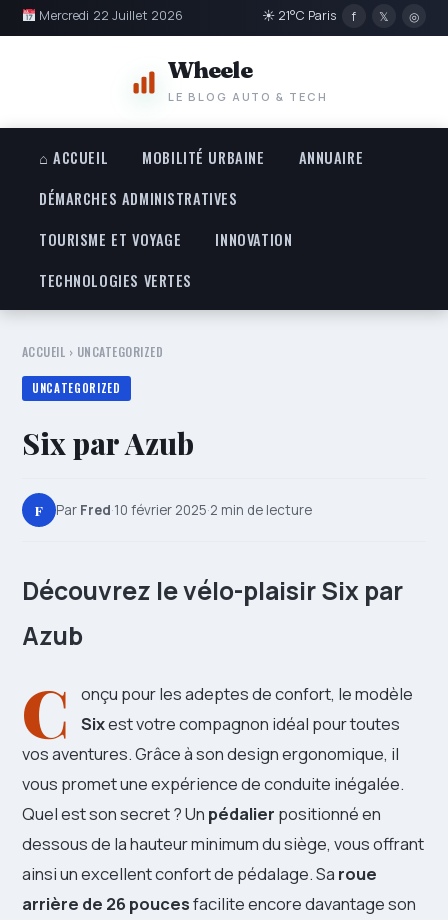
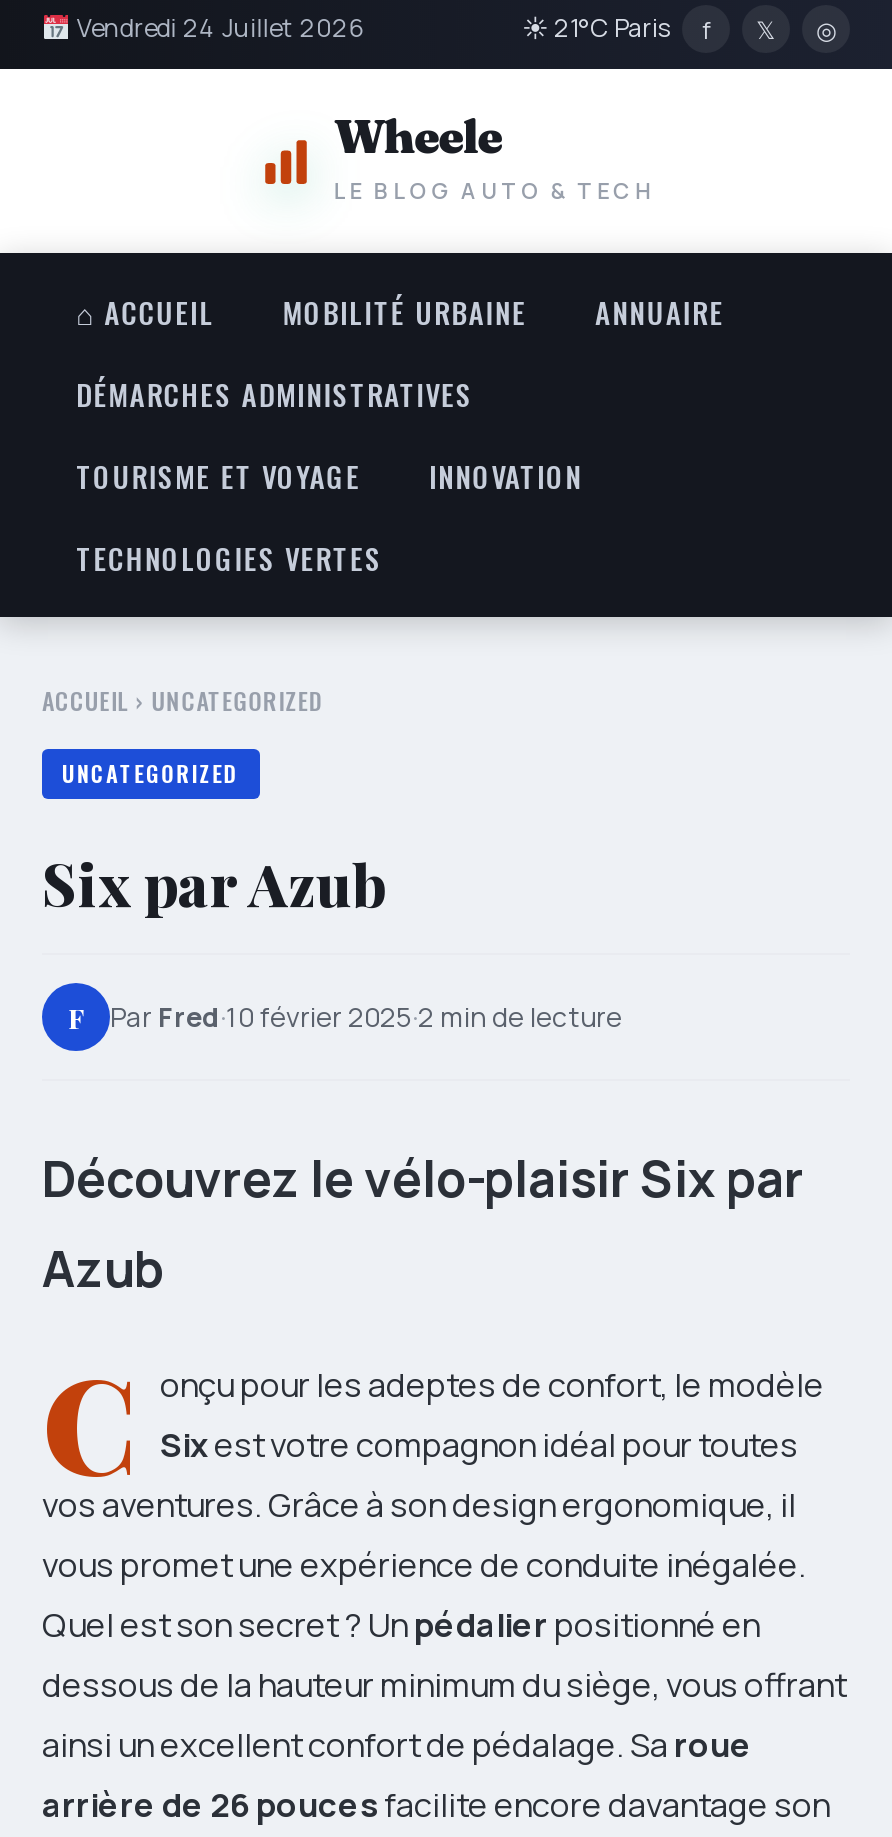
[36,7,183,24] Mercredi 22 Juillet 2026 -> [70,11,365,45] Vendredi 24 Juillet 2026

